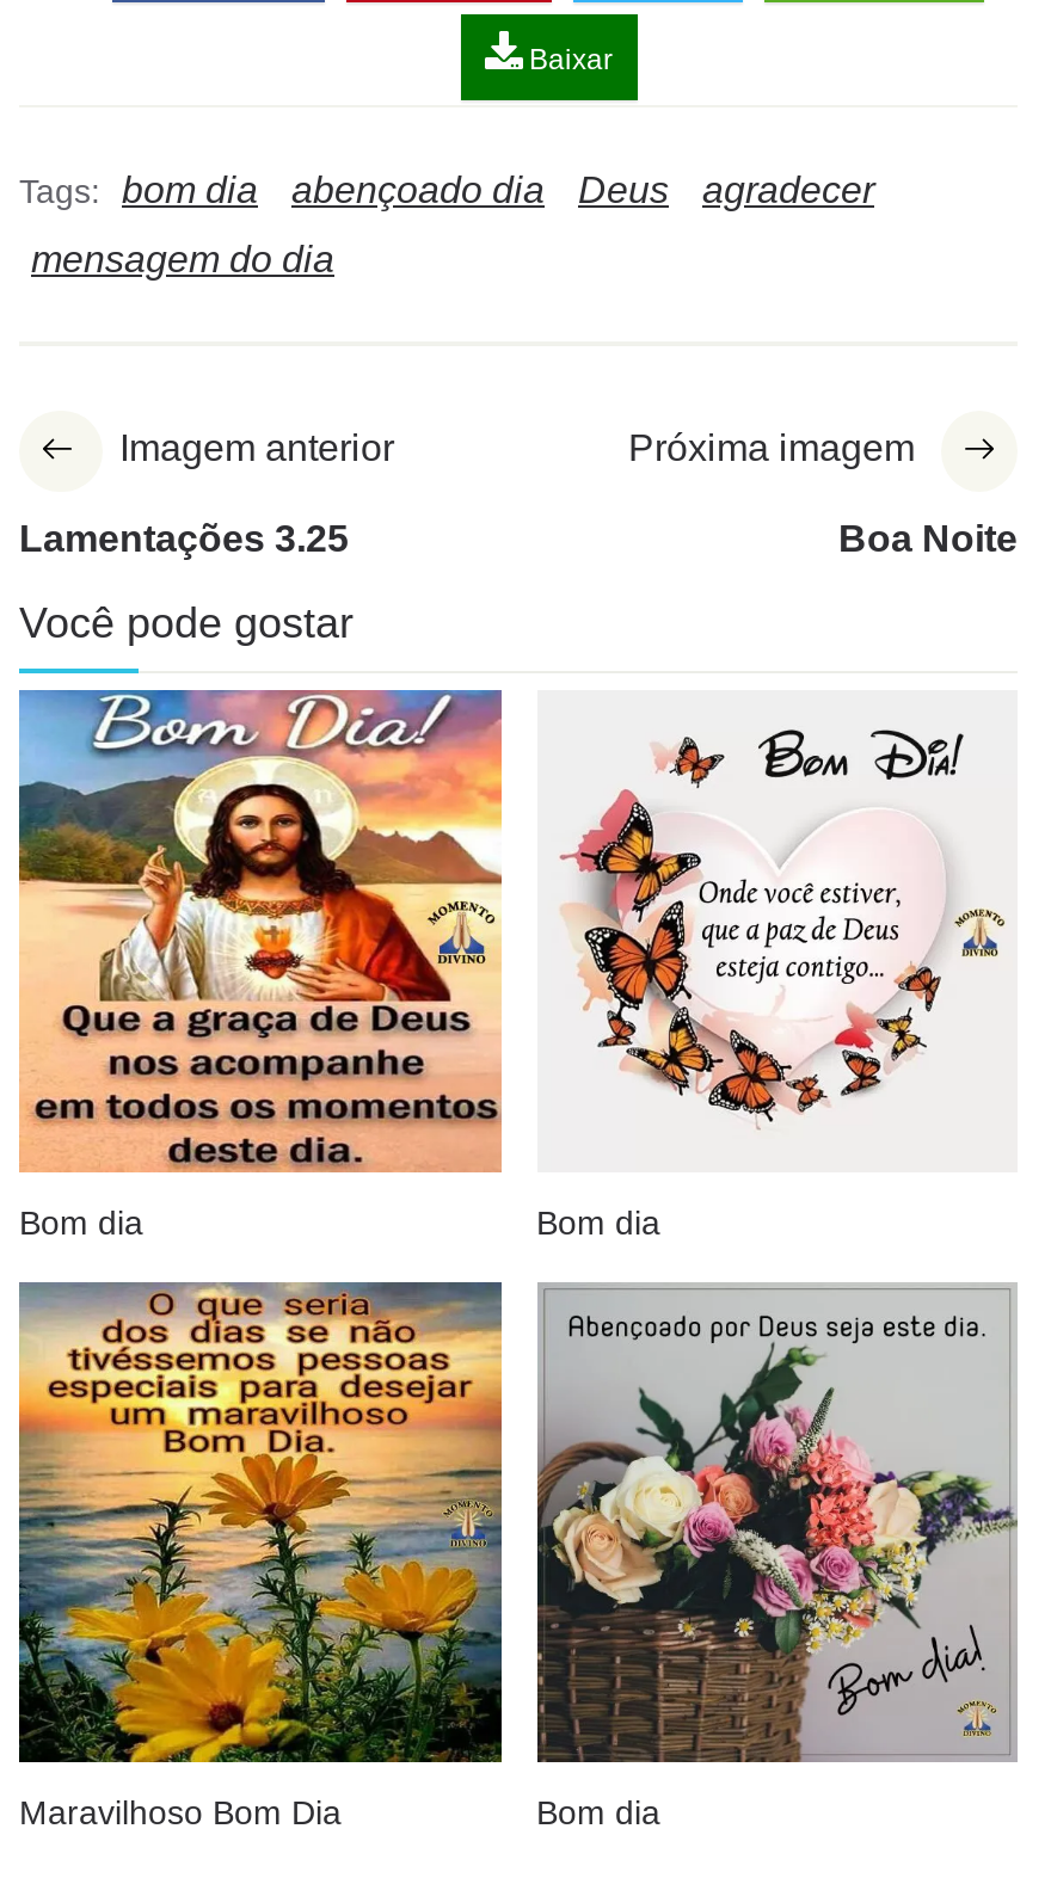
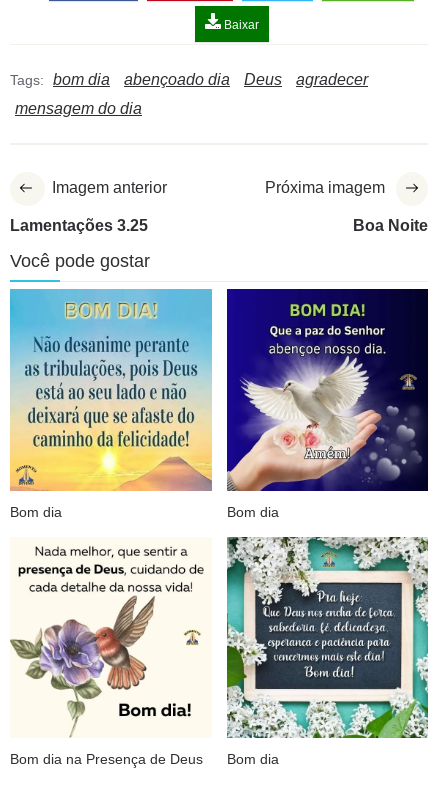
[17,688,504,1172] [image] -> [9,288,213,491] [image]
[537,690,1018,1172] [image] -> [226,288,429,492] [image]
[17,1280,504,1832] [image] | Maravilhoso Bom Dia -> [10,537,212,767] [image] | Bom dia na Presença de Deus
[535,1285,1018,1765] [image] -> [226,537,428,739] [image]

